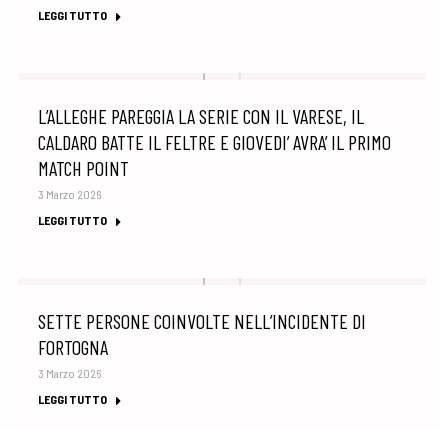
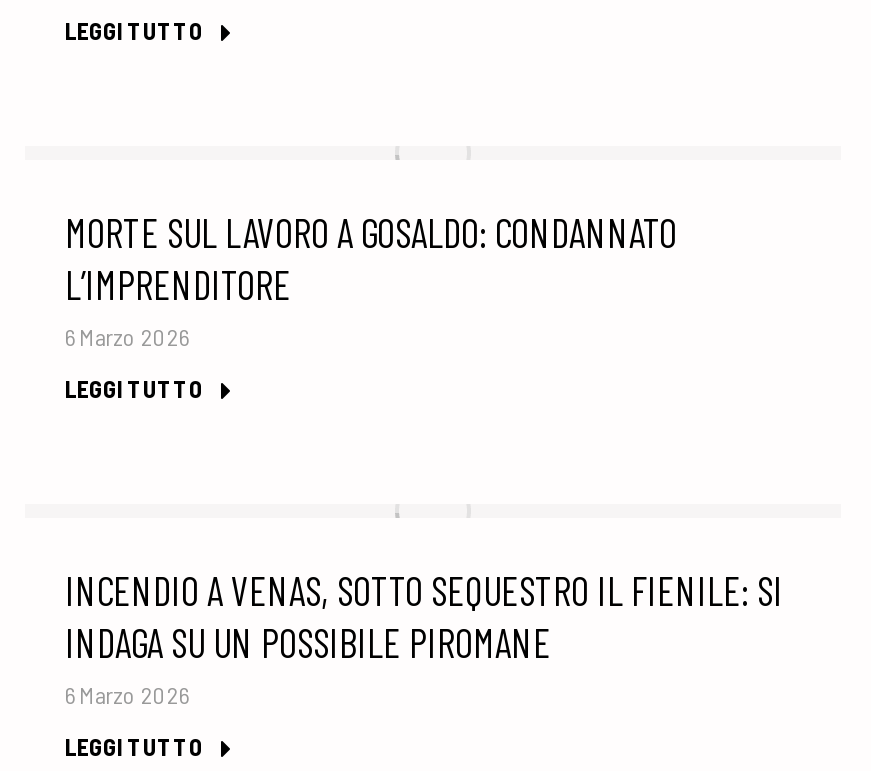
[38,104,391,201] L’ALLEGHE PAREGGIA LA SERIE CON IL VARESE, IL | CALDARO BATTE IL FELTRE E GIOVEDI’ AVRA’ IL PRIMO | MATCH POINT | 3 Marzo 2026 -> [65,207,677,349] MORTE SUL LAVORO A GOSALDO: CONDANNATO | L’IMPRENDITORE | 6 Marzo 2026
[38,309,366,380] SETTE PERSONE COINVOLTE NELL’INCIDENTE DI | FORTOGNA | 3 Marzo 2026 -> [65,565,783,707] INCENDIO A VENAS, SOTTO SEQUESTRO IL FIENILE: SI | INDAGA SU UN POSSIBILE PIROMANE | 6 Marzo 2026

